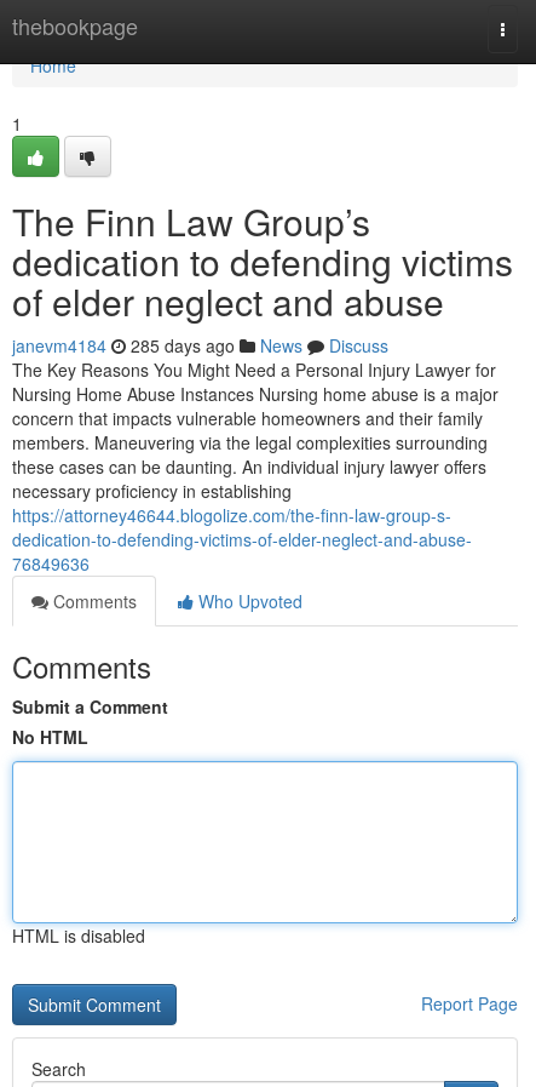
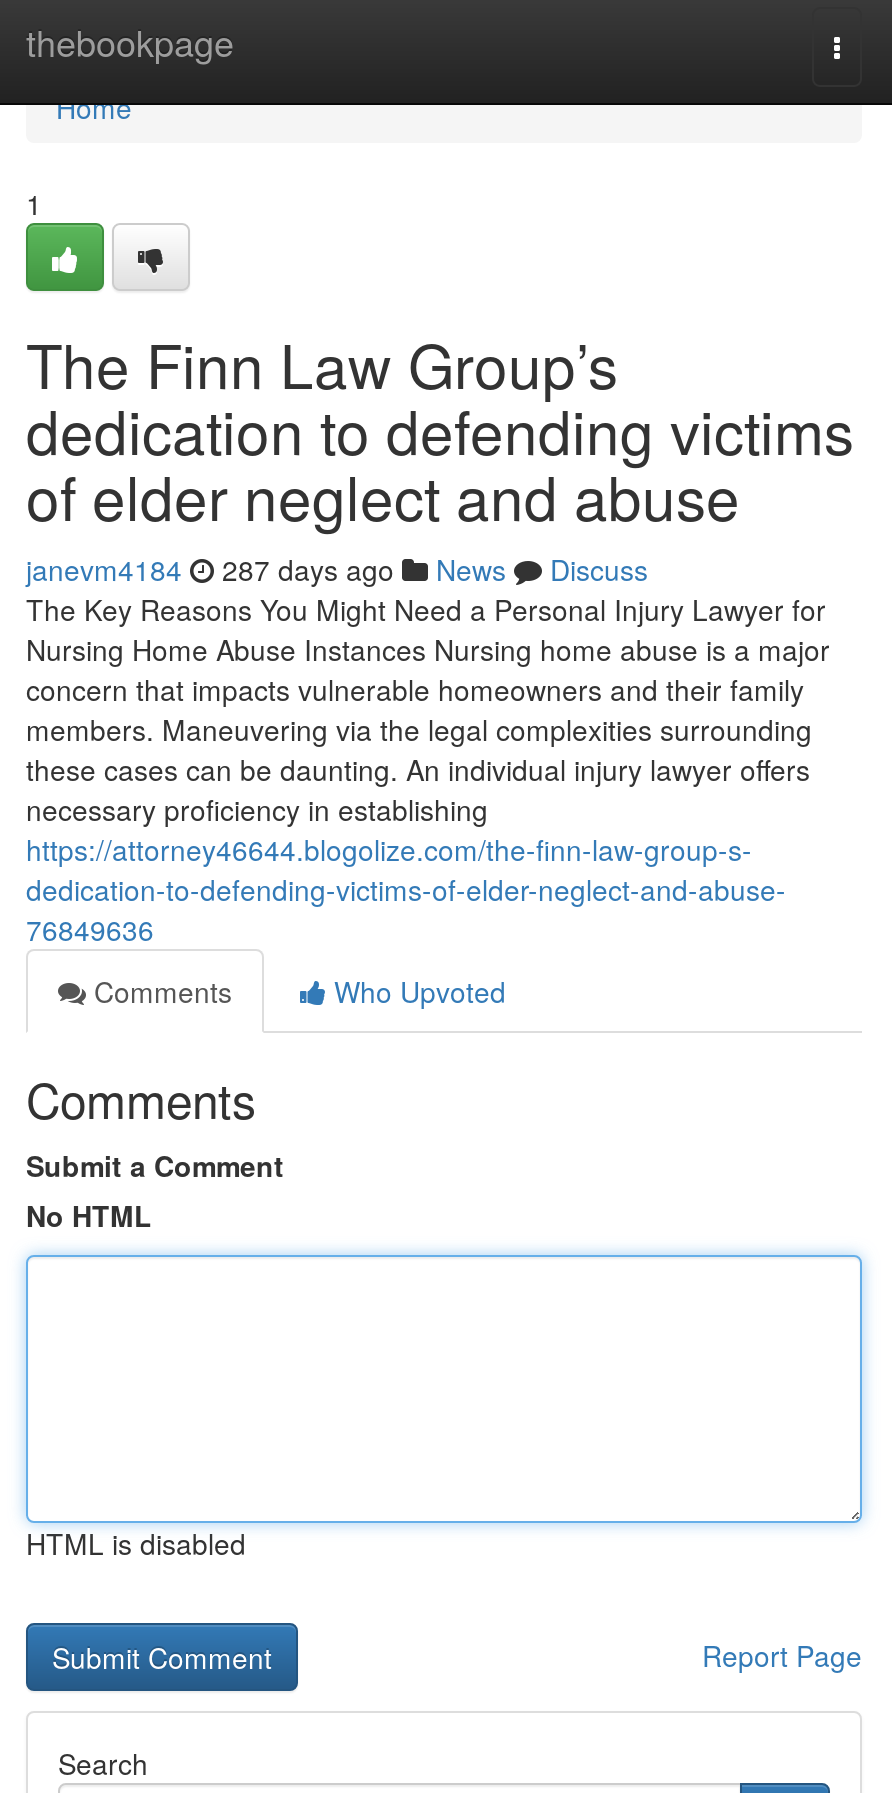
[12,333,388,357] janevm4184 285 days ago News Discuss -> [26,549,648,589] janevm4184 287 days ago News Discuss

